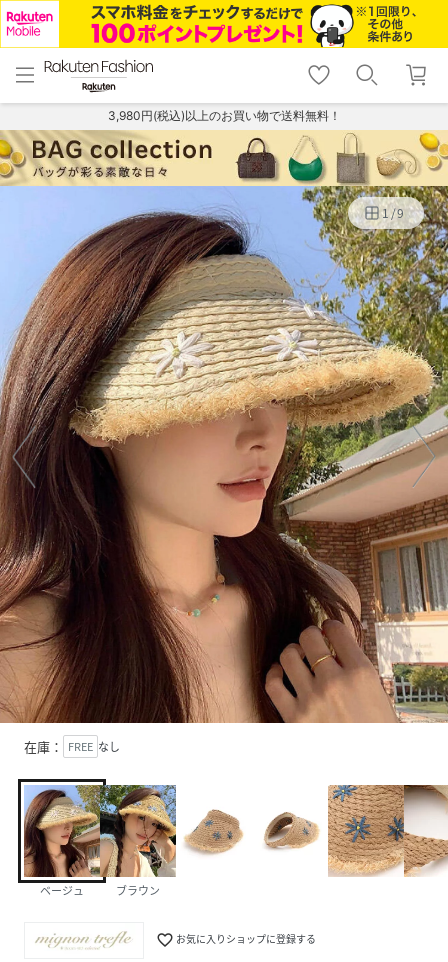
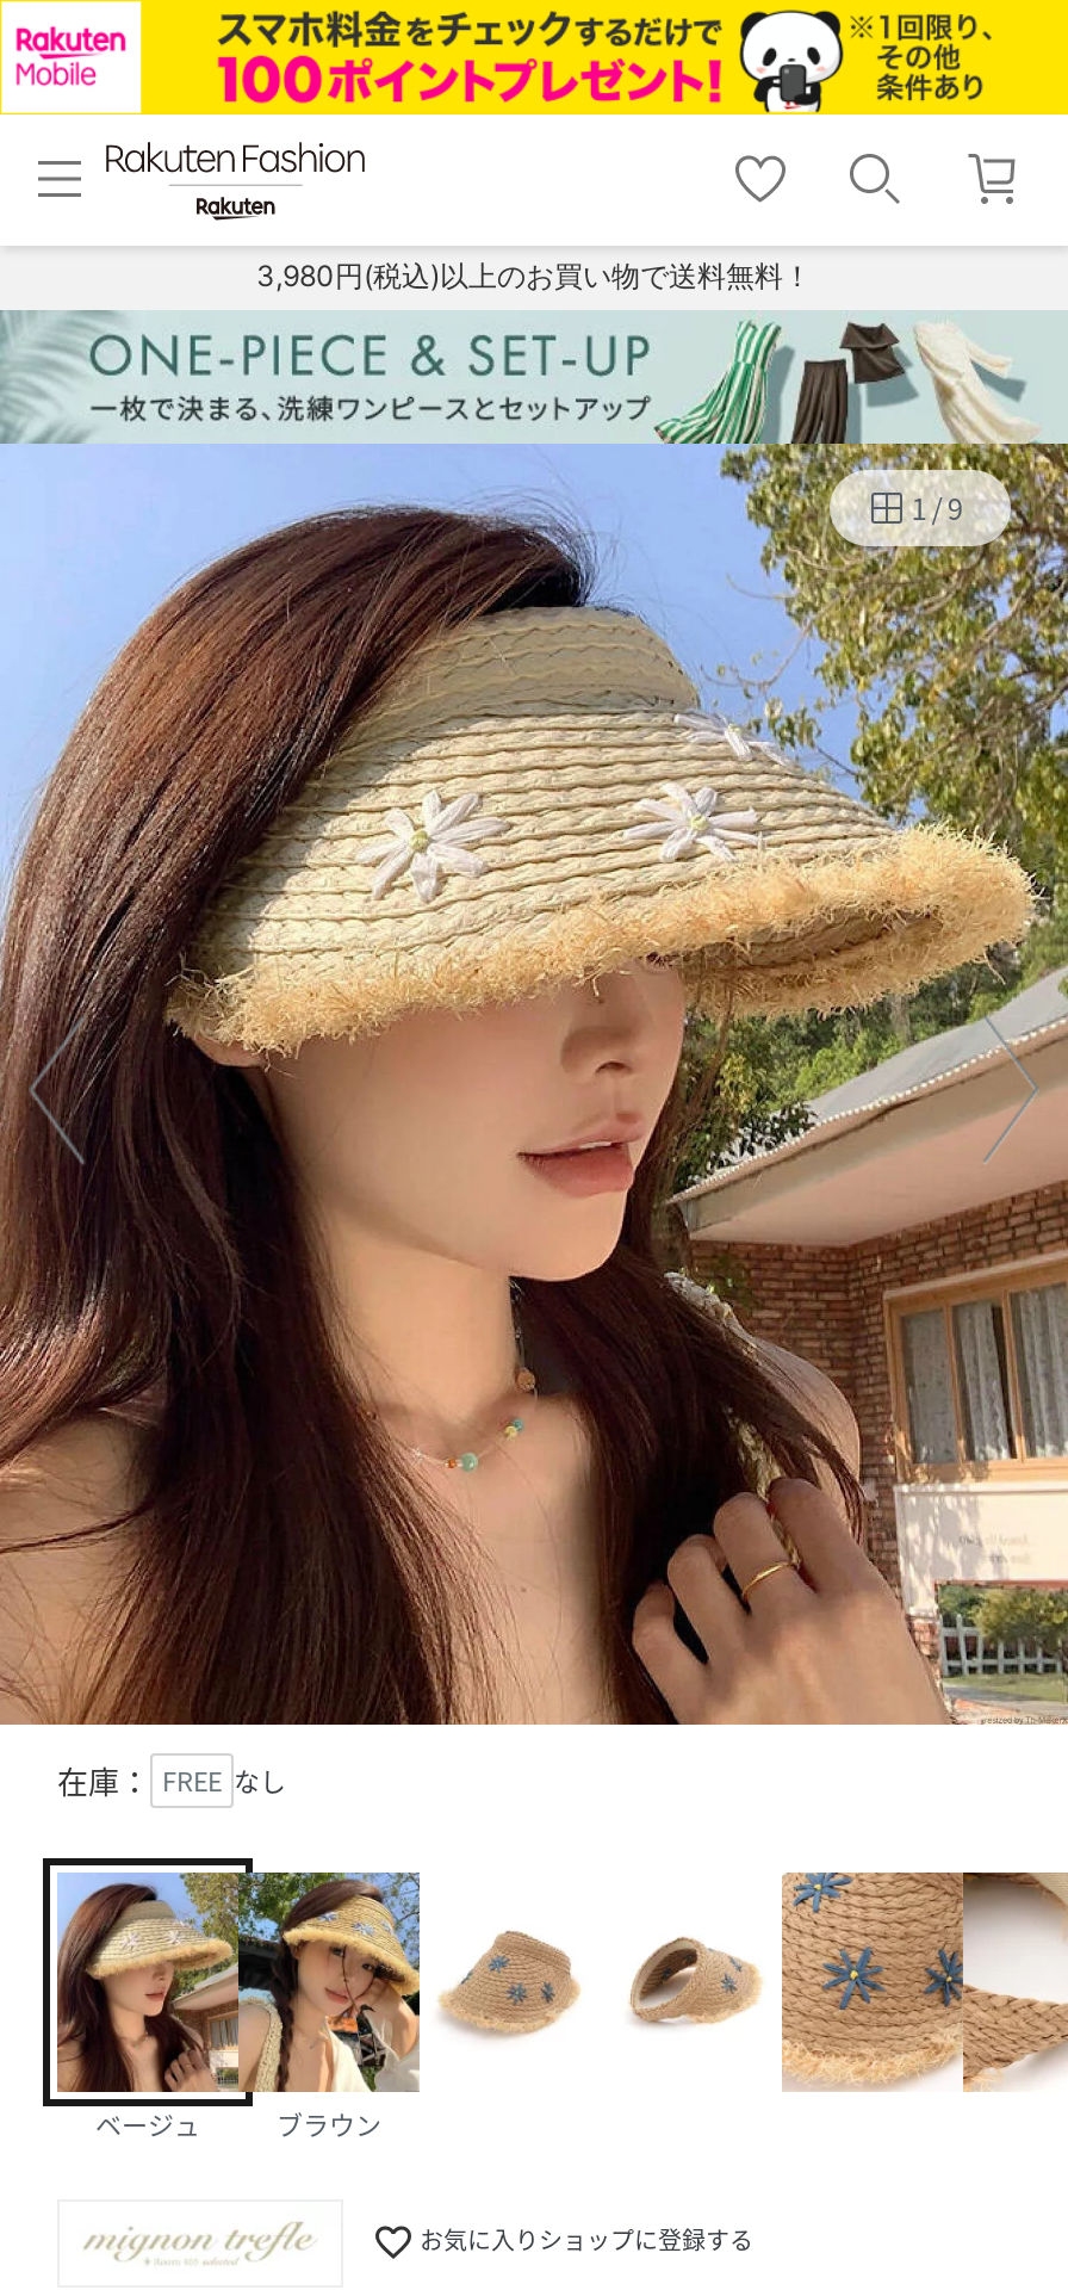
[3,130,445,187] [image] -> [7,310,1061,446] [image]

